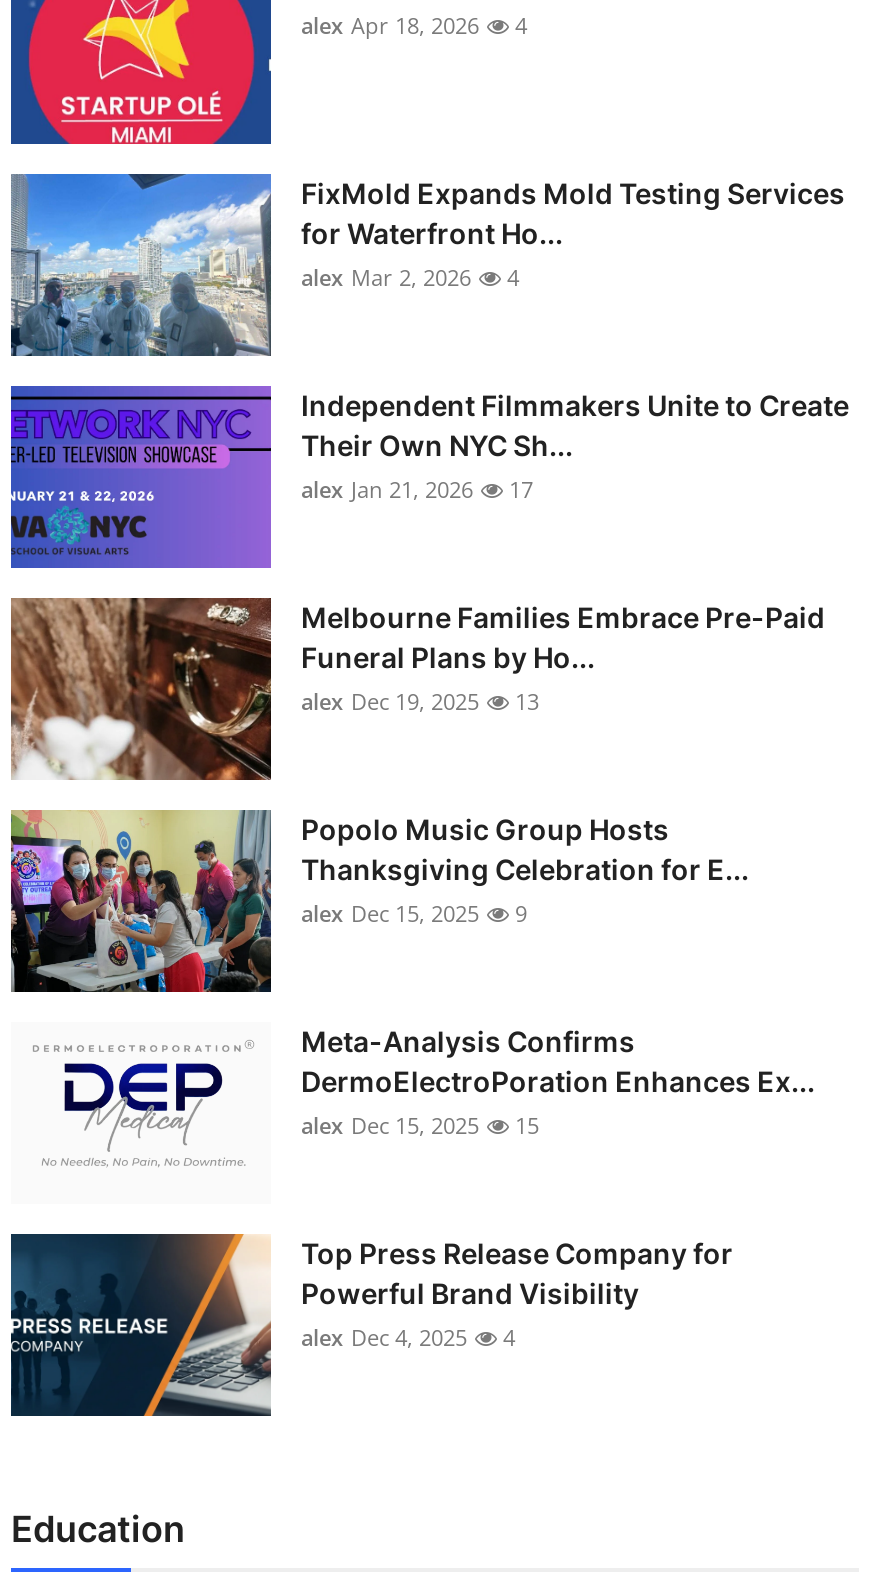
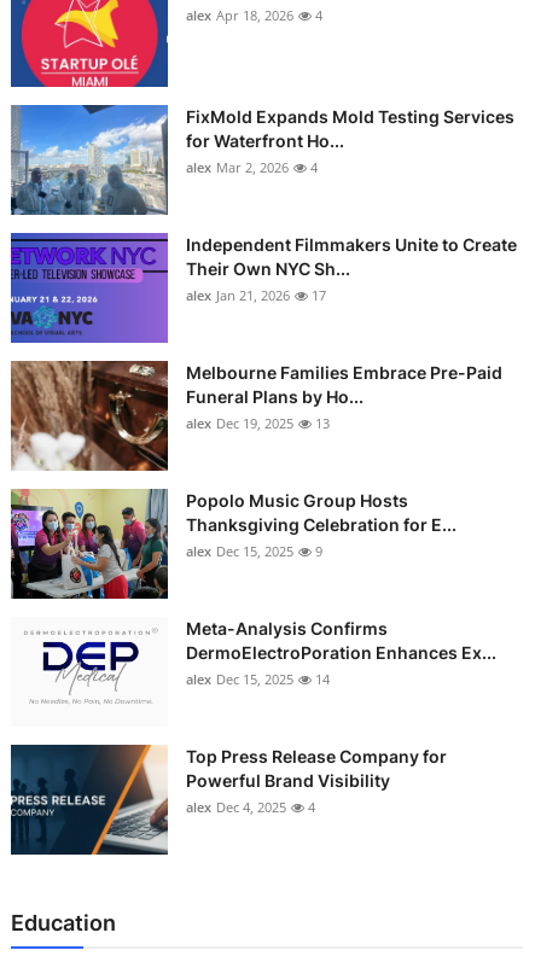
[301,1110,539,1140] alex Dec 15, 2025 15 -> [186,670,330,688] alex Dec 15, 2025 14

